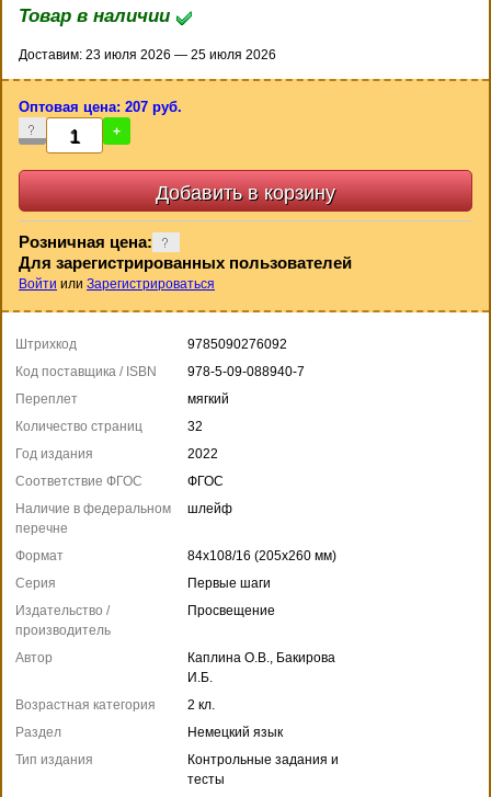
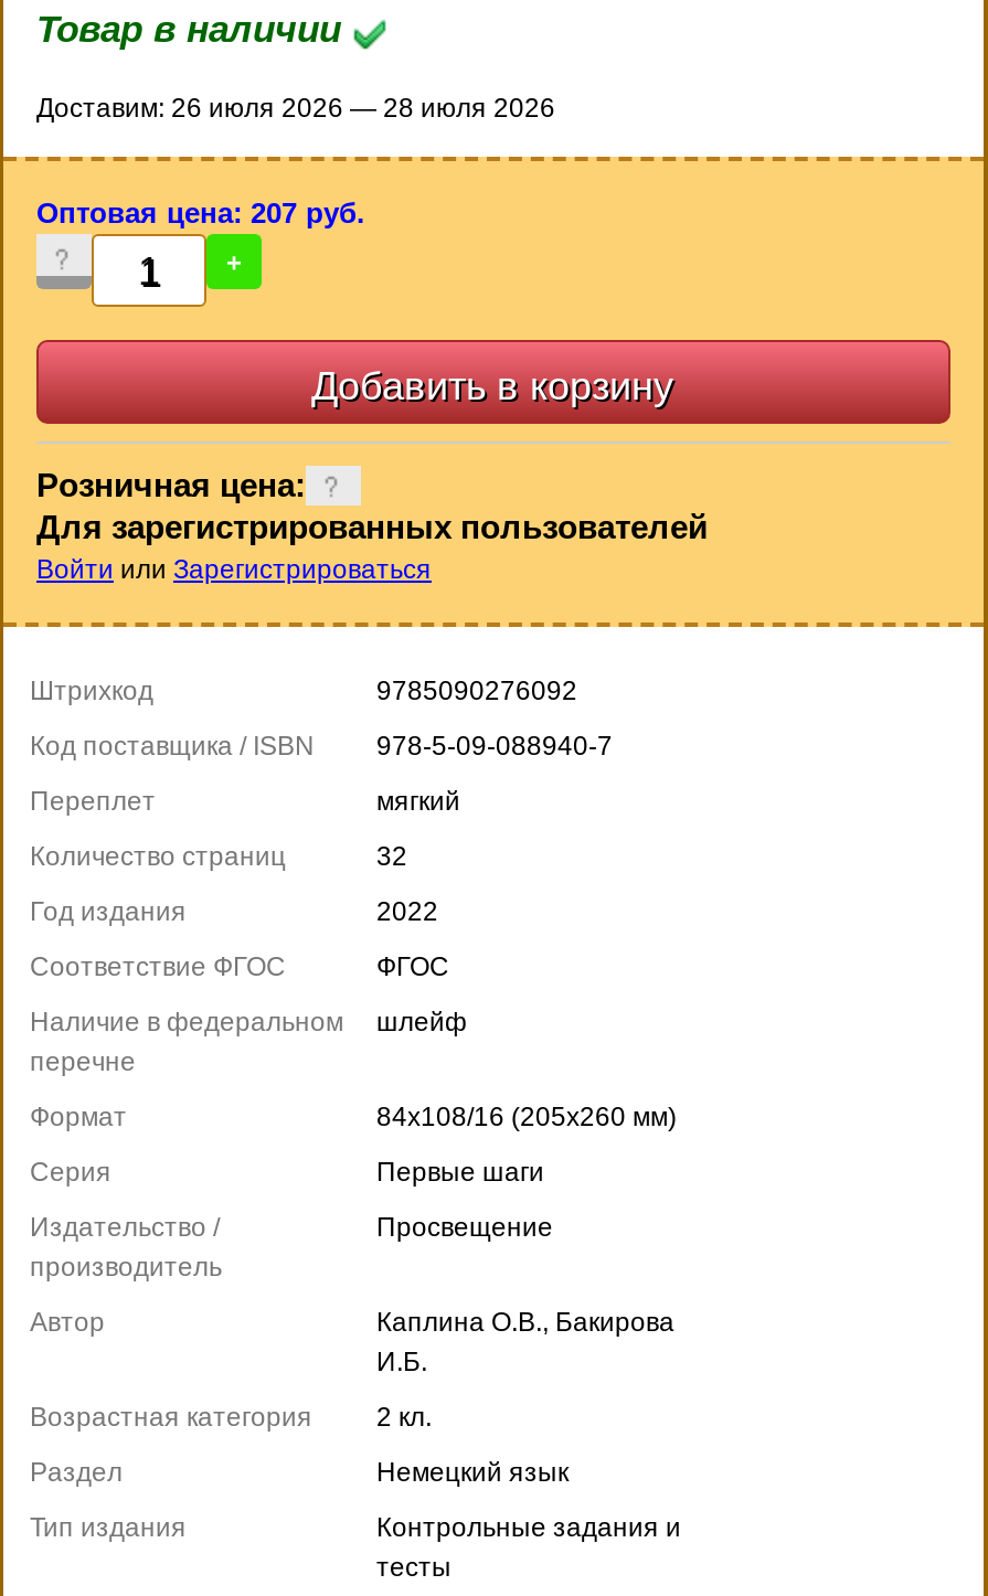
[19,48,276,63] Доставим: 23 июля 2026 — 25 июля 2026 -> [36,94,555,125] Доставим: 26 июля 2026 — 28 июля 2026

